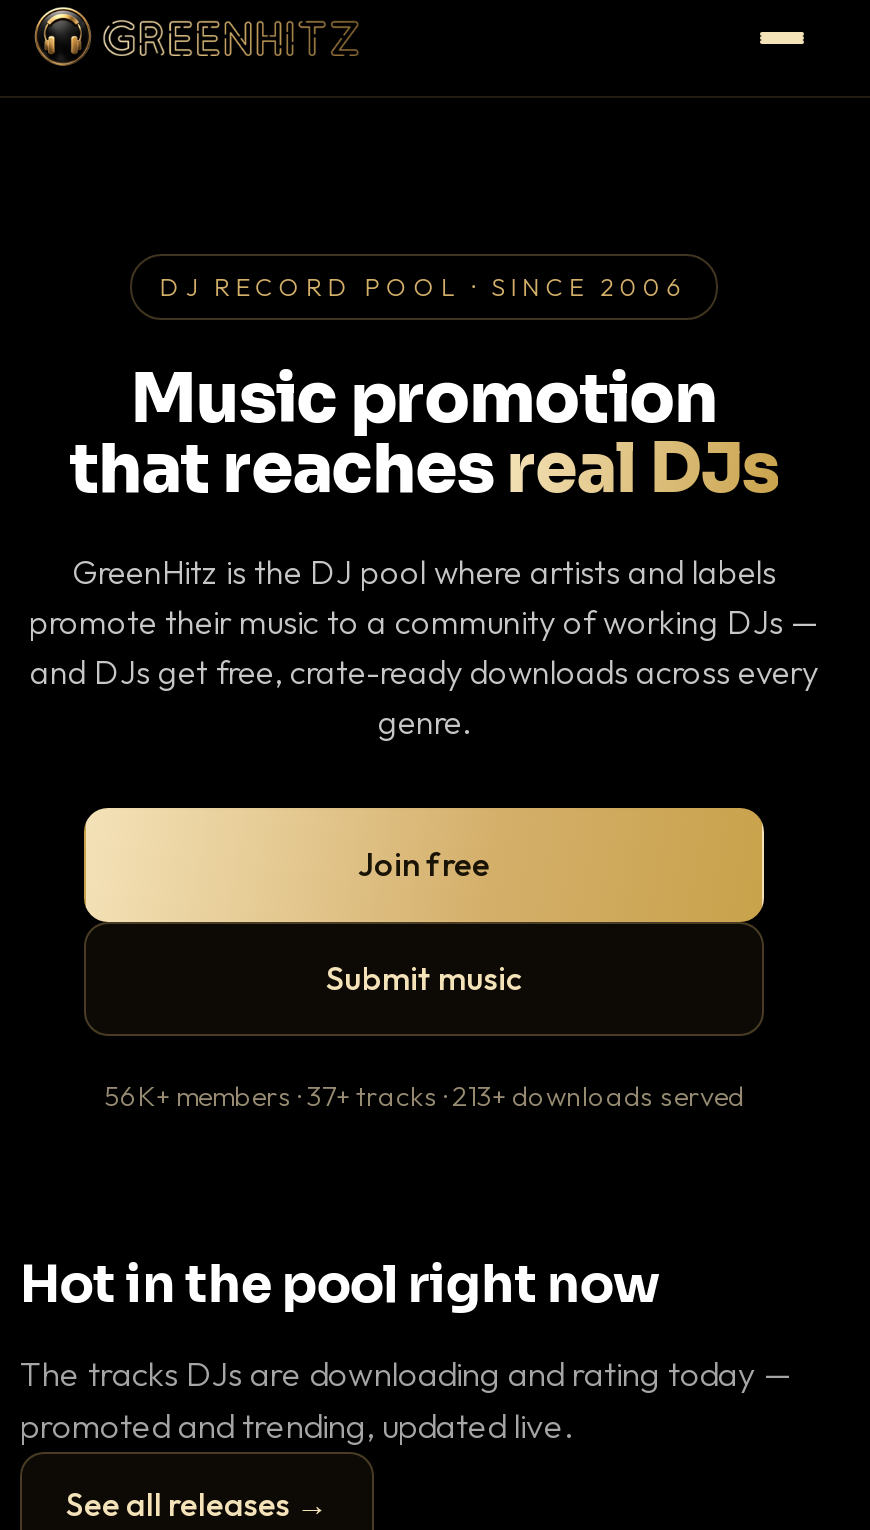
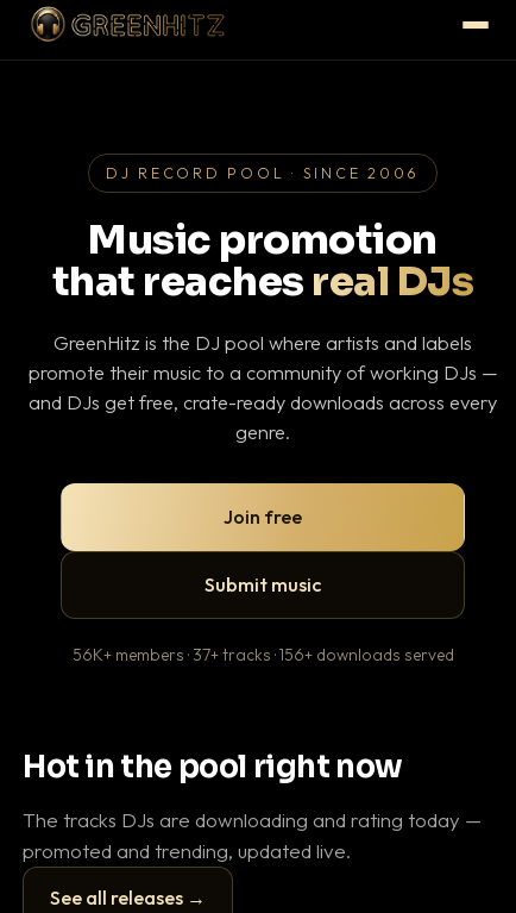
[104,1078,744,1114] 56K+ members · 37+ tracks · 213+ downloads served -> [72,644,454,665] 56K+ members · 37+ tracks · 156+ downloads served

